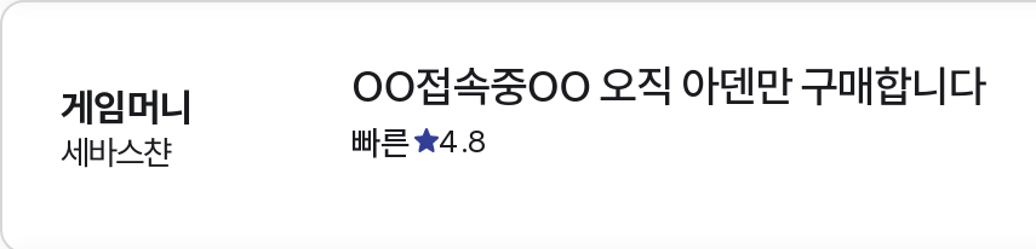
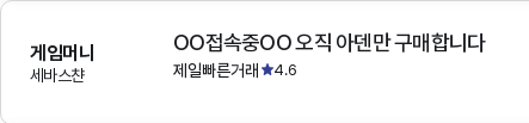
[351,122,487,161] 빠른 | 4.8 -> [173,60,297,79] 제일빠른거래 | 4.6

